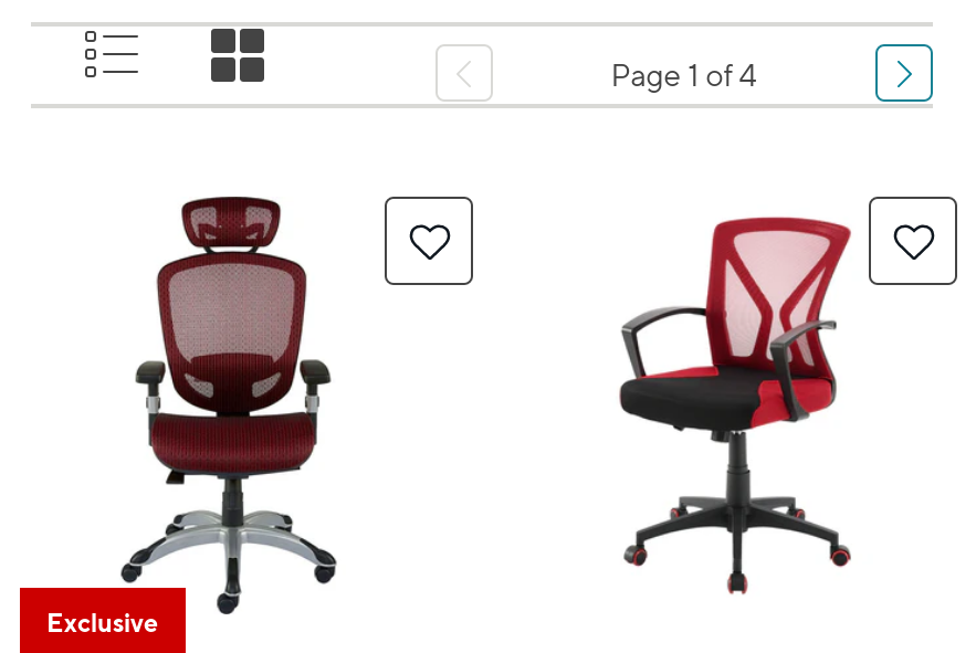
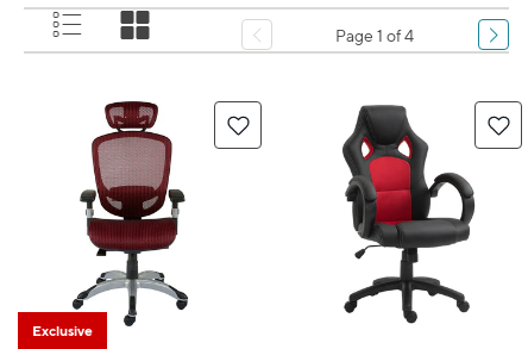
[617,203,869,608] [image] -> [340,104,476,324] [image]

